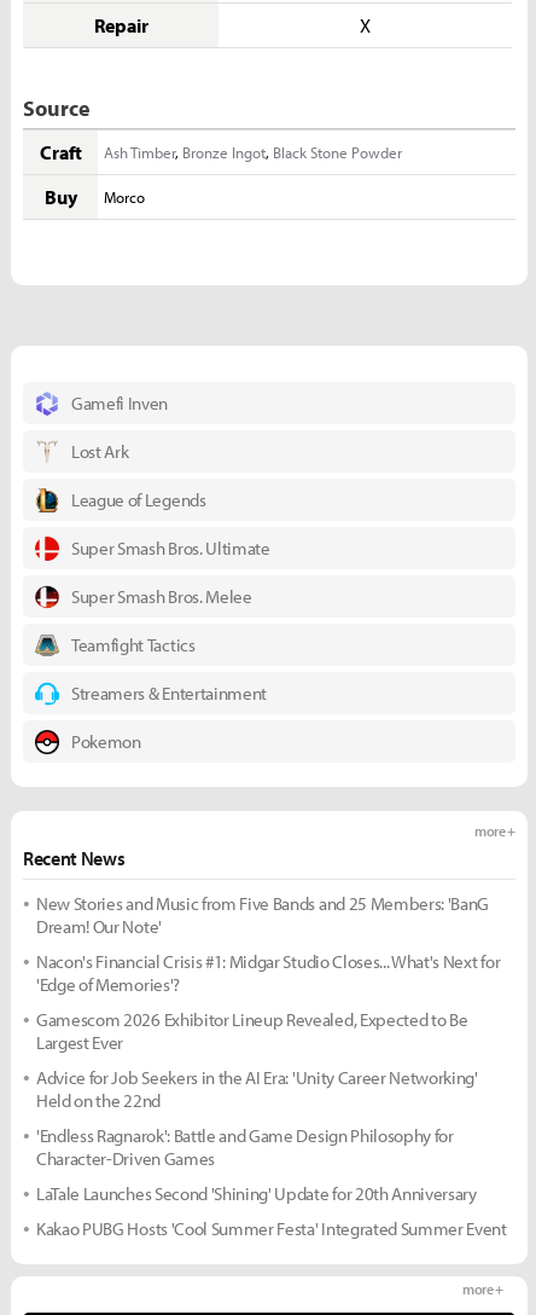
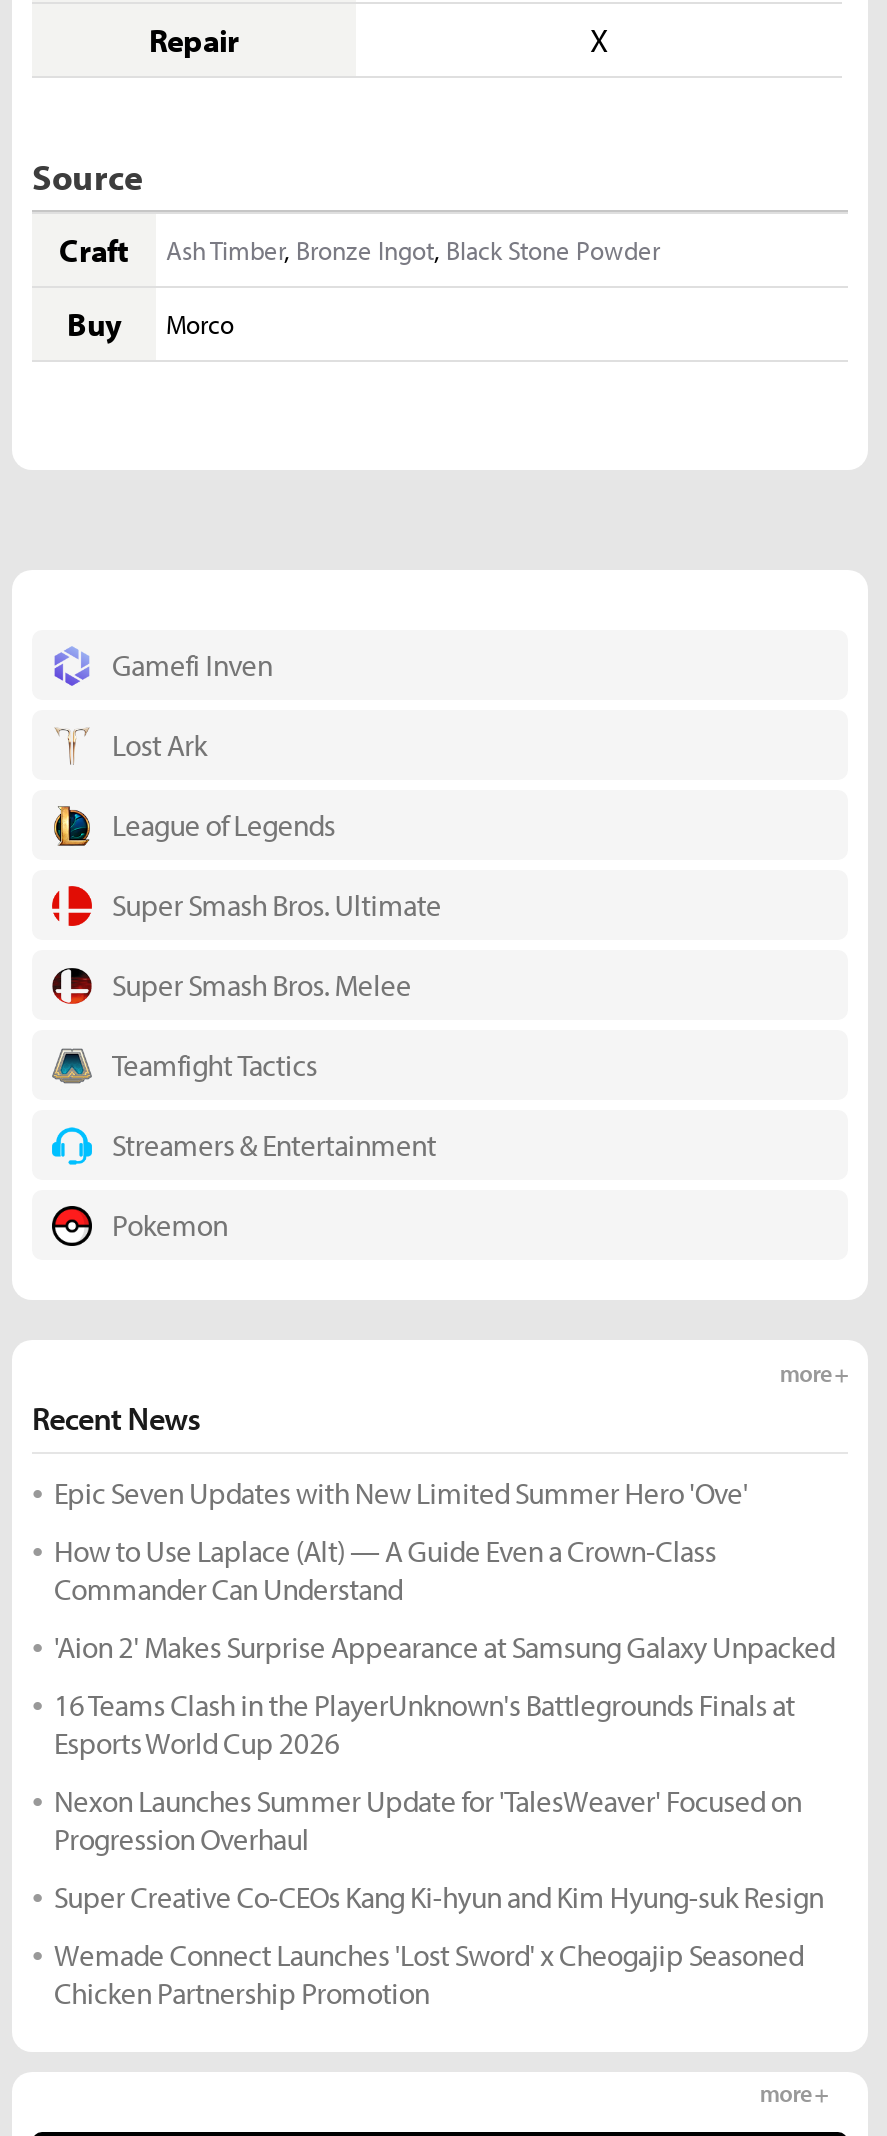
[36,892,489,938] New Stories and Music from Five Bands and 25 Members: 'BanG | Dream! Our Note' -> [54,1474,748,1512] Epic Seven Updates with New Limited Summer Hero 'Ove'
[36,950,500,996] Nacon's Financial Crisis #1: Midgar Studio Closes... What's Next for | 'Edge of Memories'? -> [54,1532,716,1608] How to Use Laplace (Alt) — A Guide Even a Crown-Class | Commander Can Understand
[36,1008,468,1054] Gamescom 2026 Exhibitor Lineup Revealed, Expected to Be | Largest Ever -> [54,1628,835,1666] 'Aion 2' Makes Surprise Appearance at Samsung Galaxy Unpacked
[36,1066,478,1112] Advice for Job Seekers in the AI Era: 'Unity Career Networking' | Held on the 22nd -> [54,1686,795,1762] 16 Teams Clash in the PlayerUnknown's Battlegrounds Finals at | Esports World Cup 2026
[36,1124,454,1170] 'Endless Ragnarok': Battle and Game Design Philosophy for | Character-Driven Games -> [54,1782,802,1858] Nexon Launches Summer Update for 'TalesWeaver' Focused on | Progression Overhaul
[36,1182,477,1205] LaTale Launches Second 'Shining' Update for 20th Anniversary -> [54,1878,824,1916] Super Creative Co-CEOs Kang Ki-hyun and Kim Hyung-suk Resign
[36,1217,507,1240] Kakao PUBG Hosts 'Cool Summer Festa' Integrated Summer Event -> [54,1936,804,2012] Wemade Connect Launches 'Lost Sword' x Cheogajip Seasoned | Chicken Partnership Promotion

